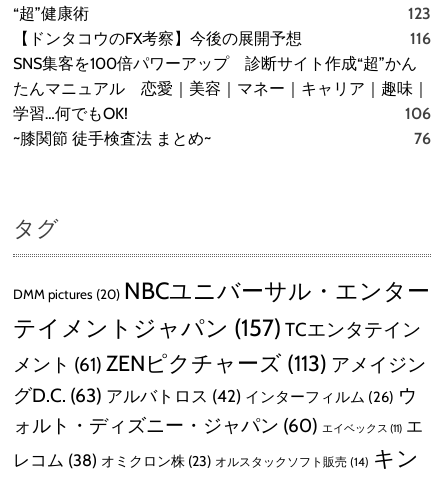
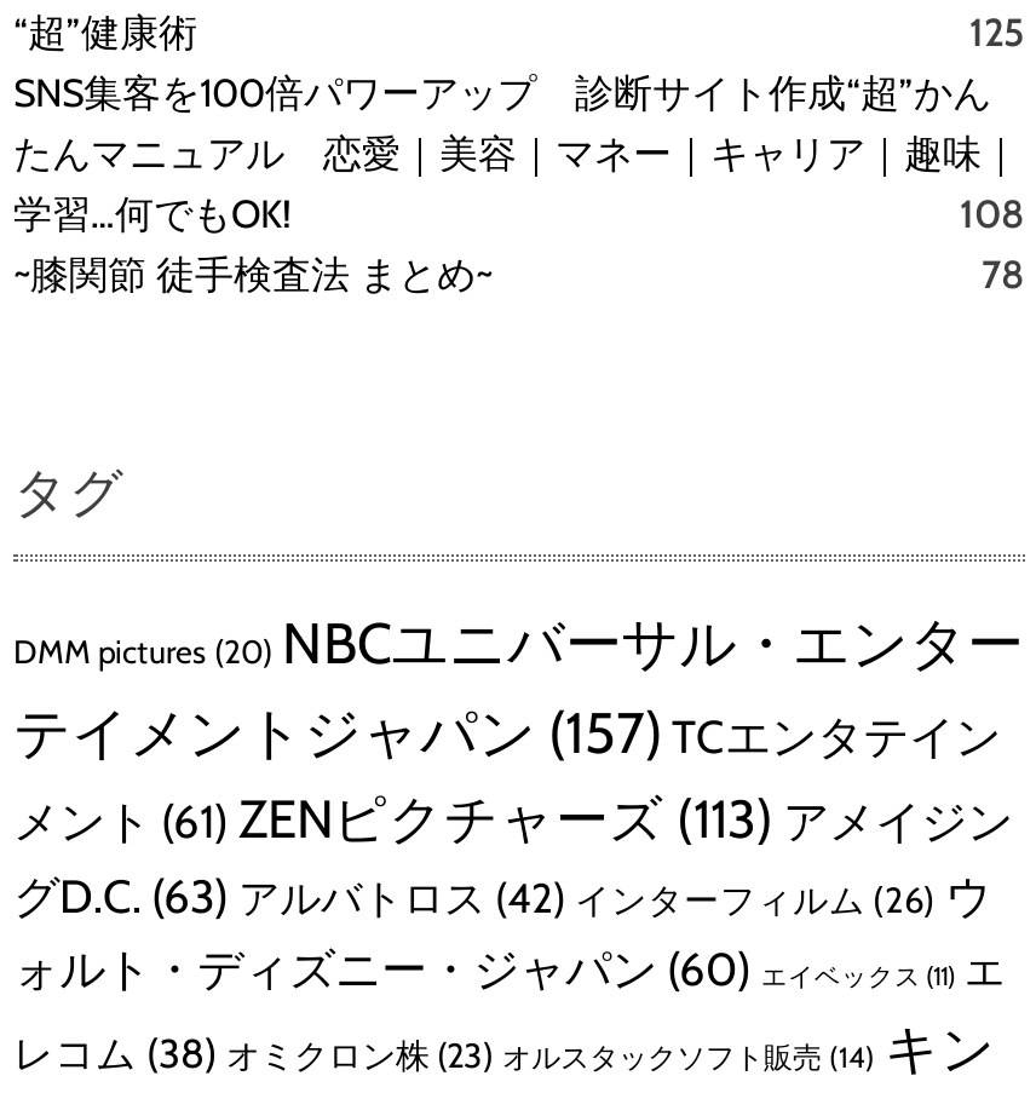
[13,4,431,48] 123 | 【ドンタコウのFX考察】今後の展開予想 | 116 -> [969,10,1025,56] 125
[405,104,431,123] 106 -> [960,191,1025,237] 108
[414,129,431,148] 76 -> [982,252,1025,298] 78

